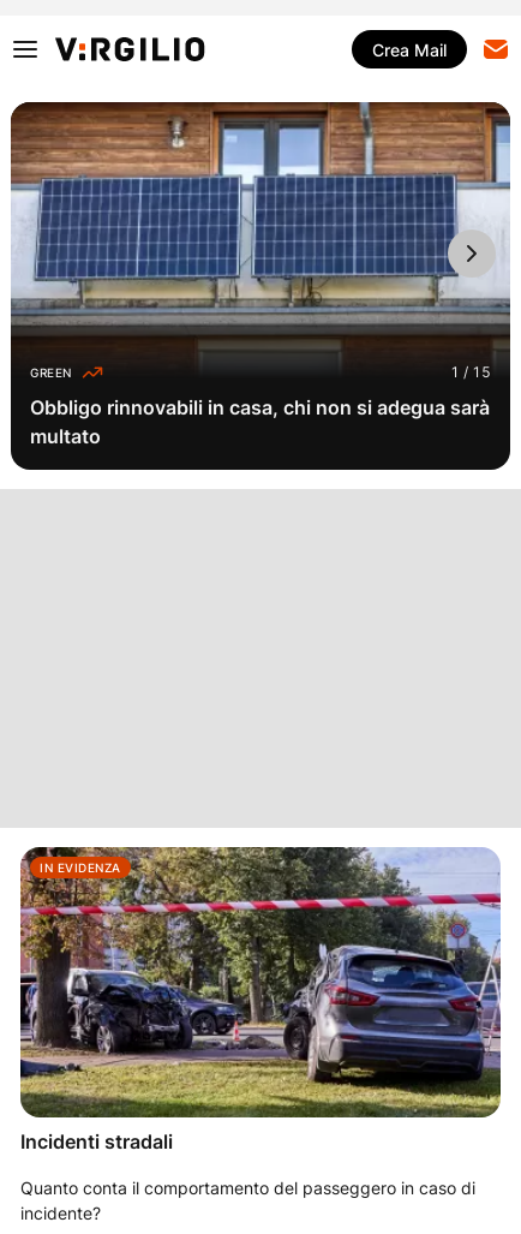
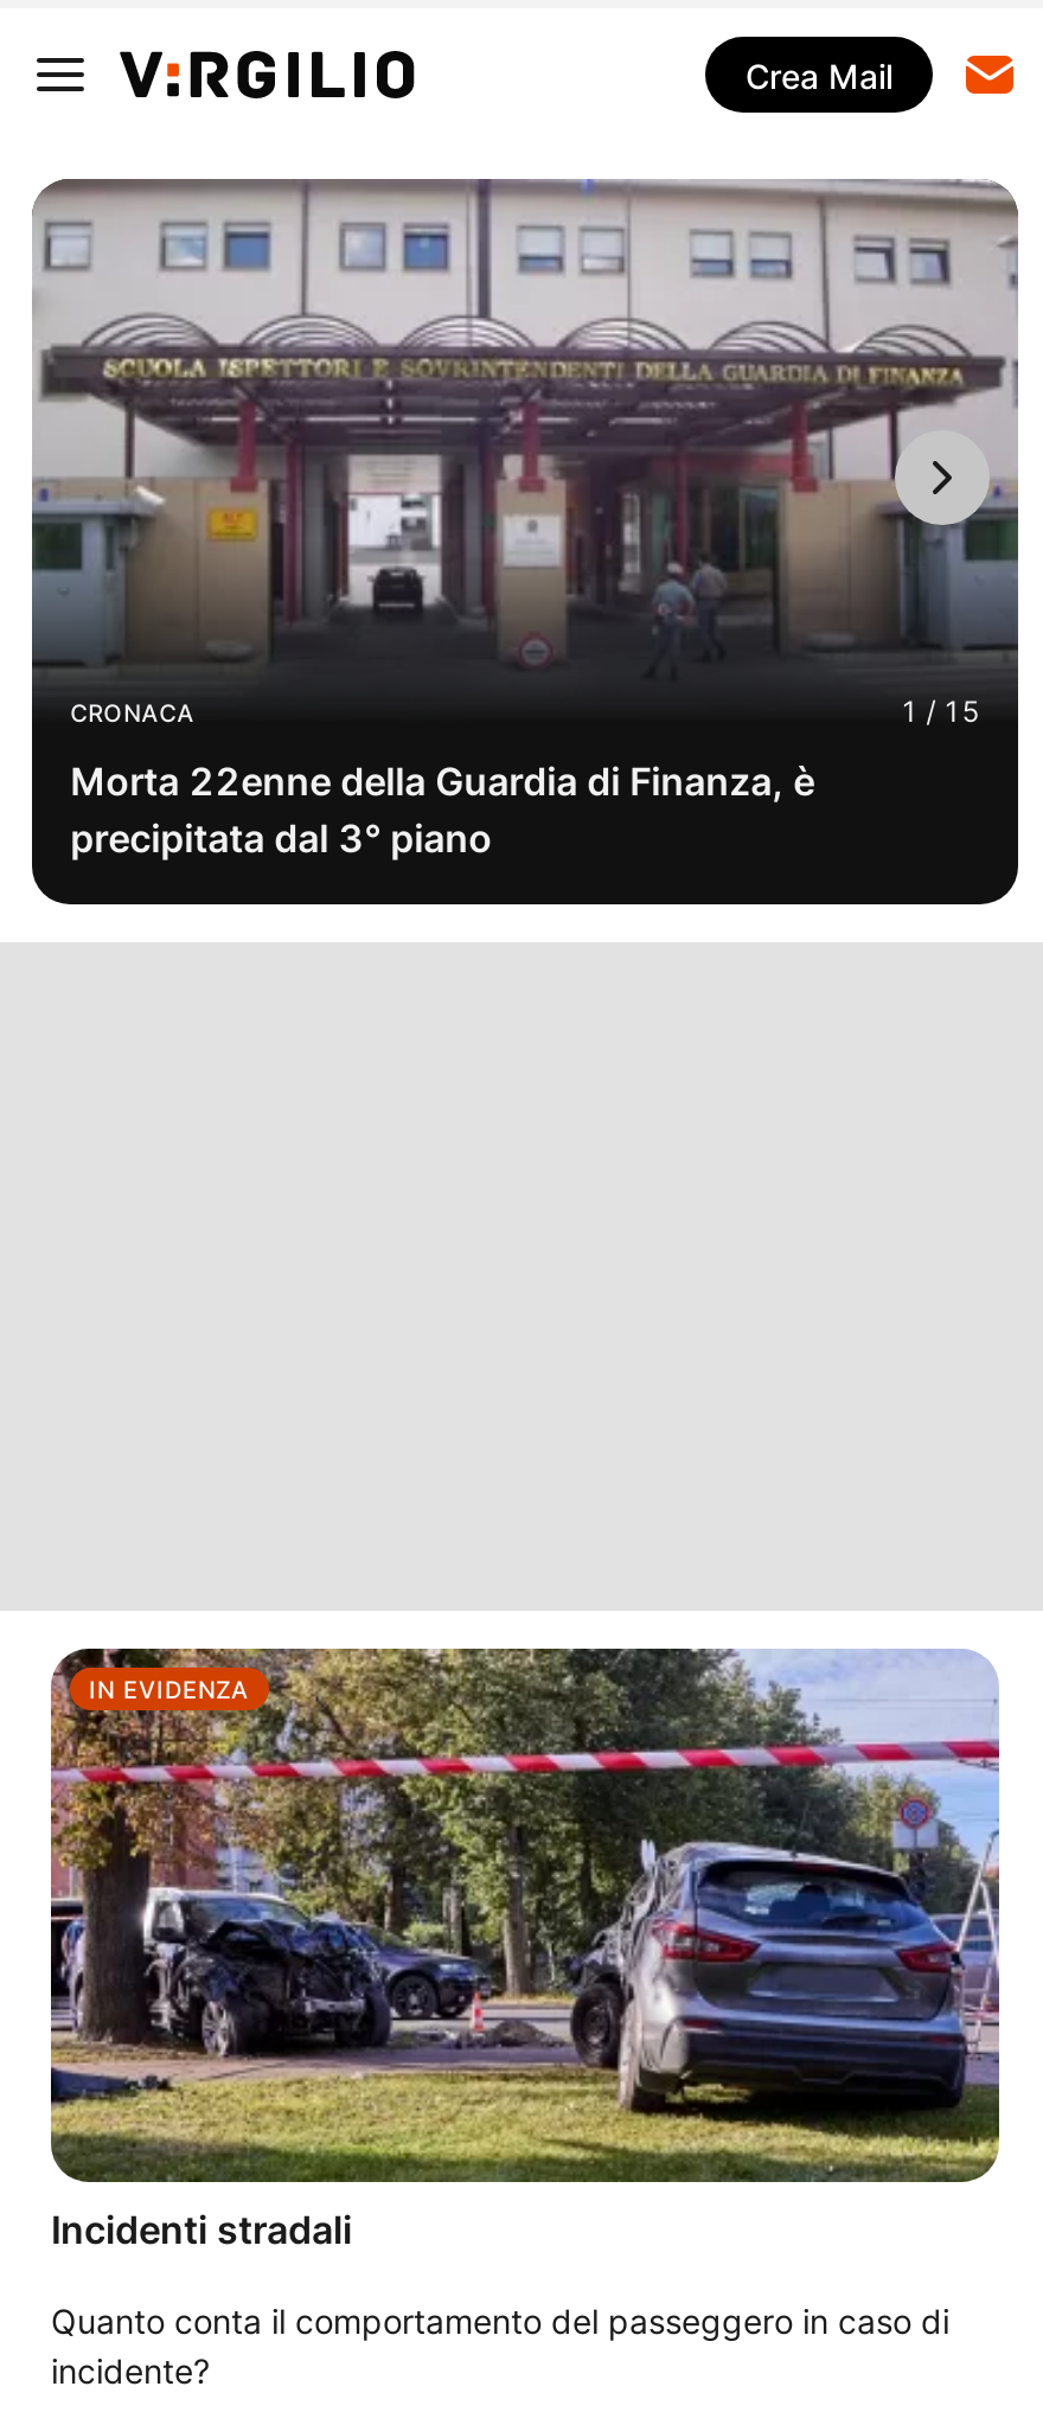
[11,101,510,379] [image] | GREEN -> [30,177,1020,726] [image] | CRONACA
[30,396,490,448] Obbligo rinnovabili in casa, chi non si adegua sarà | multato -> [70,758,814,862] Morta 22enne della Guardia di Finanza, è | precipitata dal 3° piano

